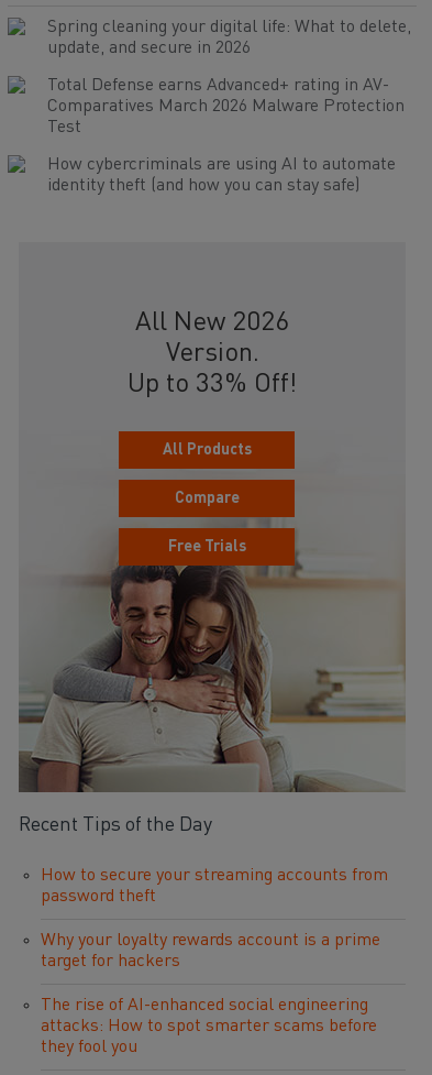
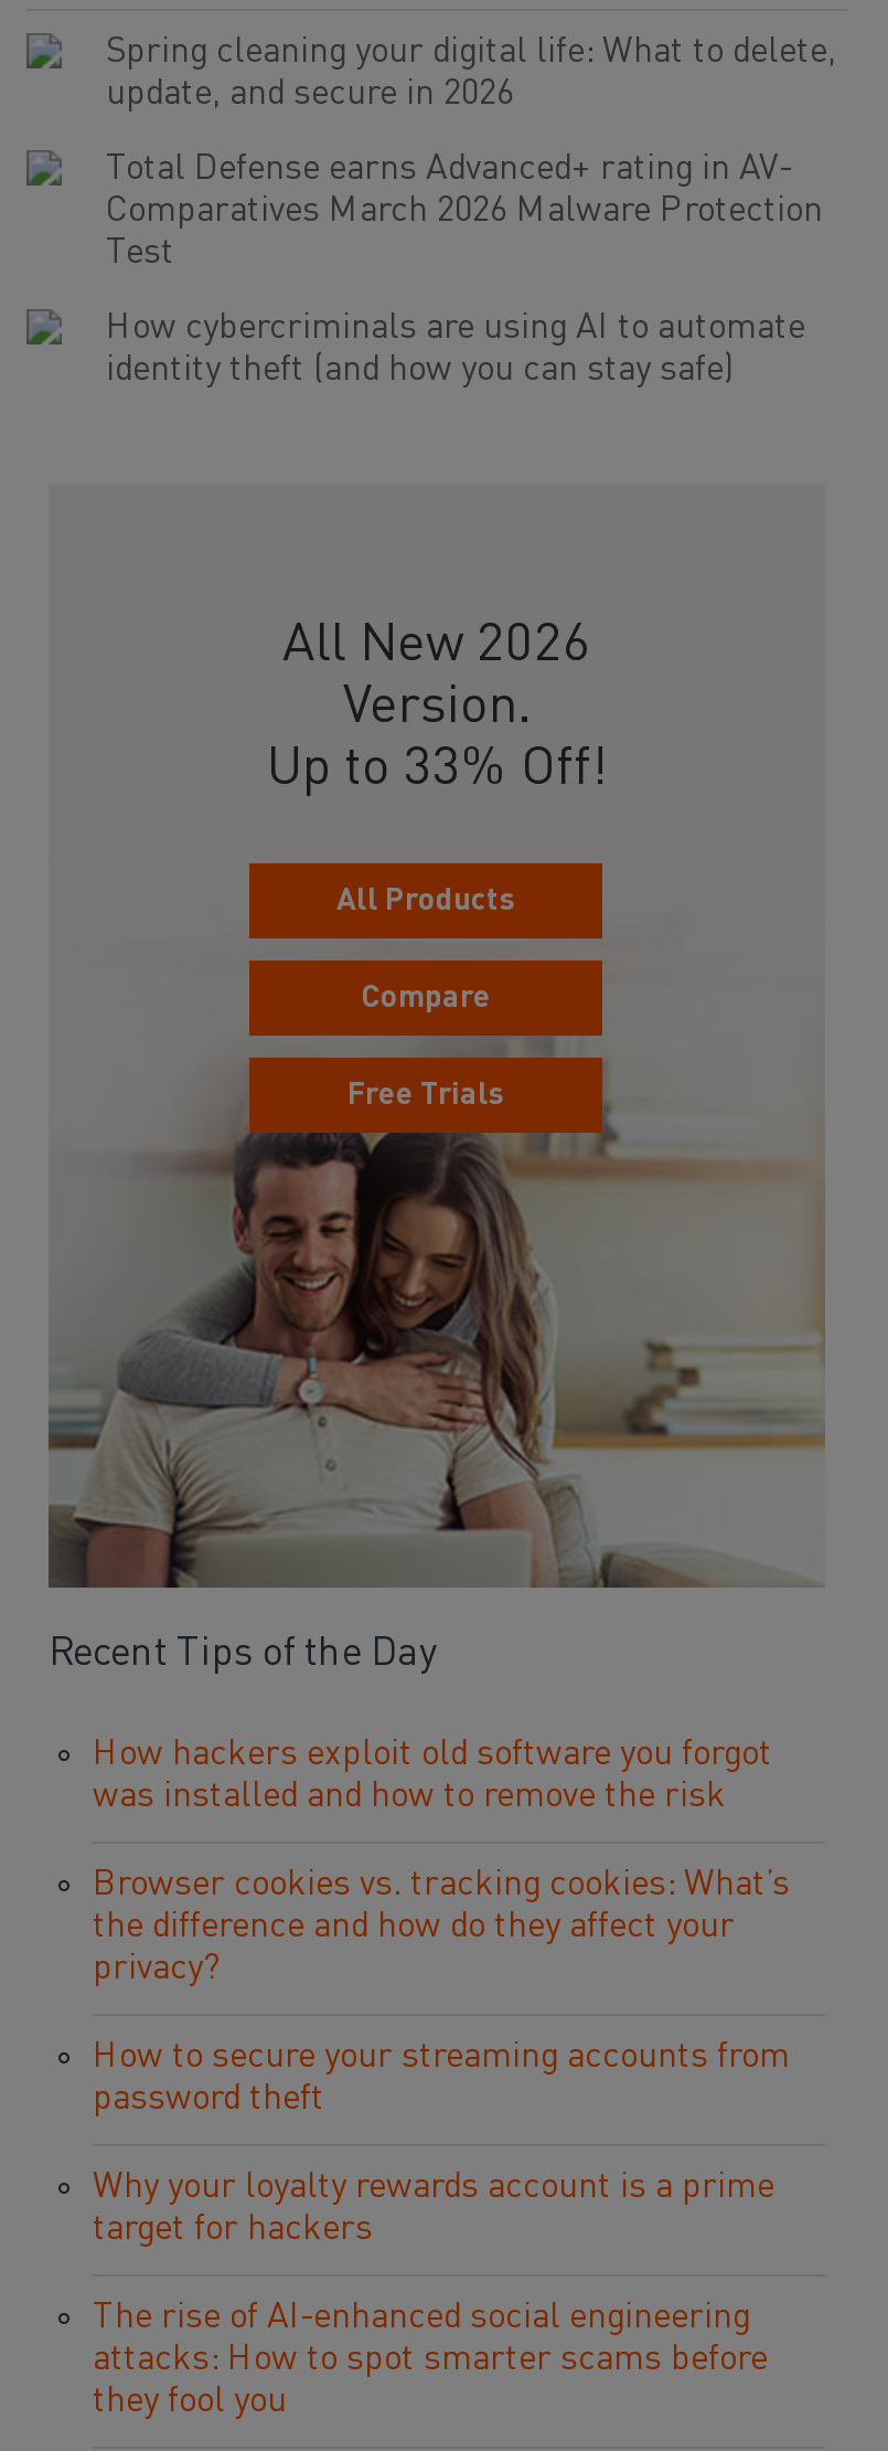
none -> [93,1738,790,1987] How hackers exploit old software you forgot | was installed and how to remove the risk | Browser cookies vs. tracking cookies: What’s | the difference and how do they affect your | privacy?

